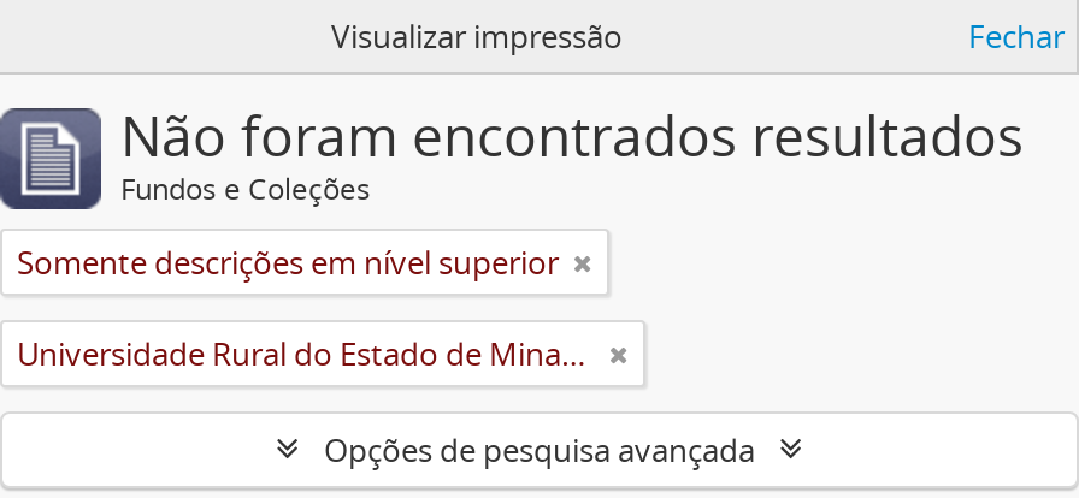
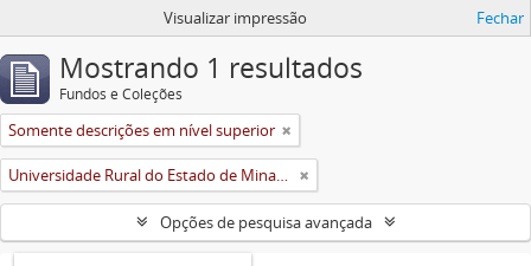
[120,99,1024,173] Não foram encontrados resultados -> [59,50,363,86] Mostrando 1 resultados

